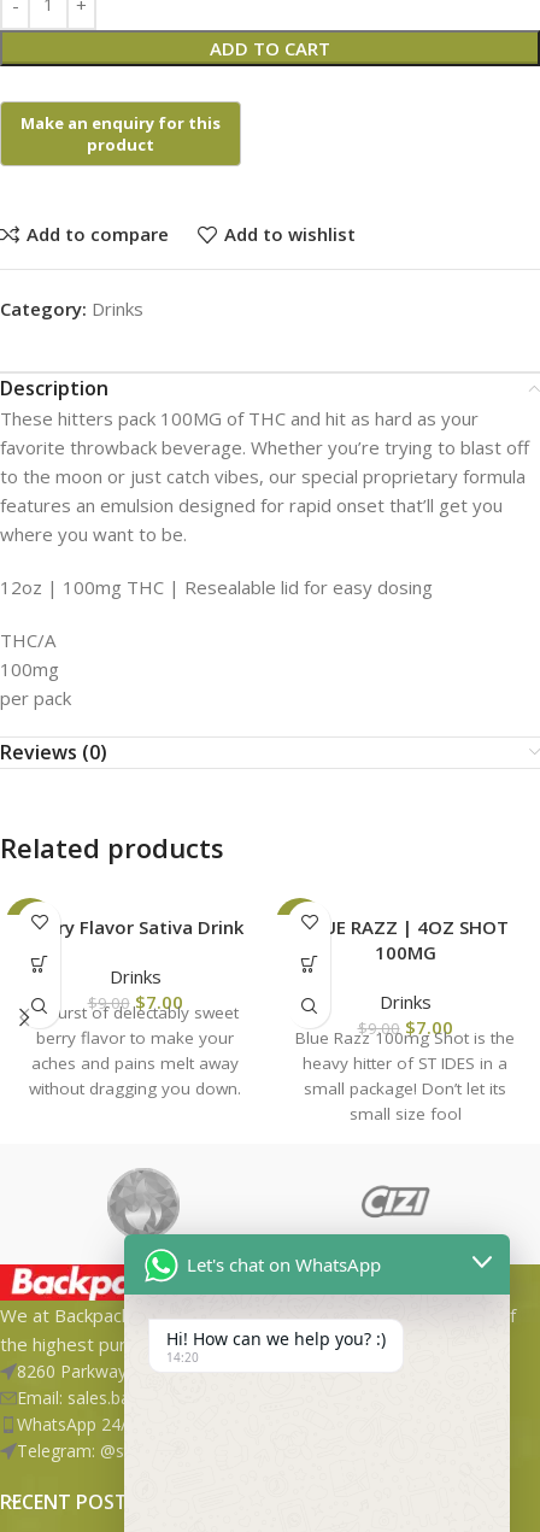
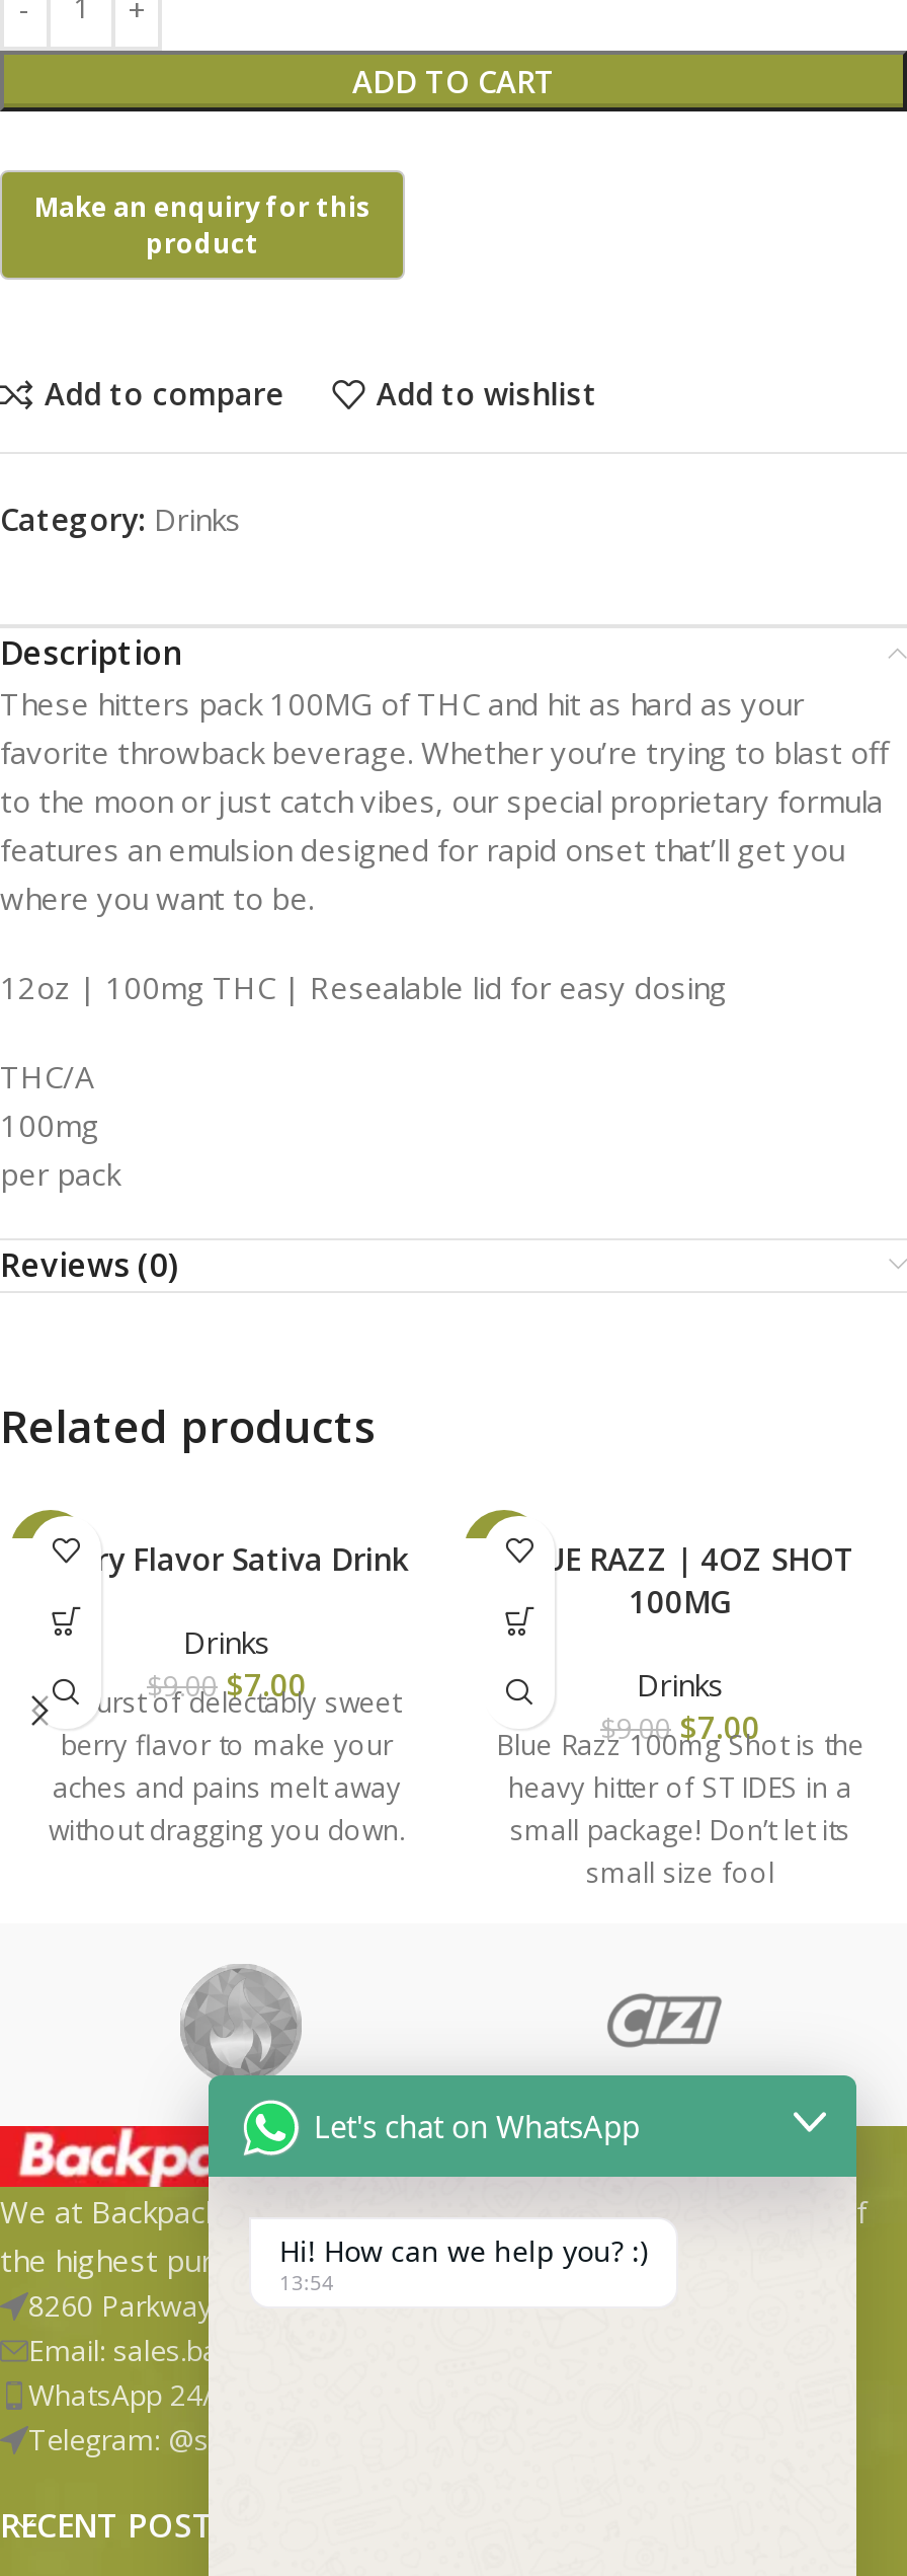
[166,1349,199,1366] 14:20 -> [279,2268,334,2296] 13:54

